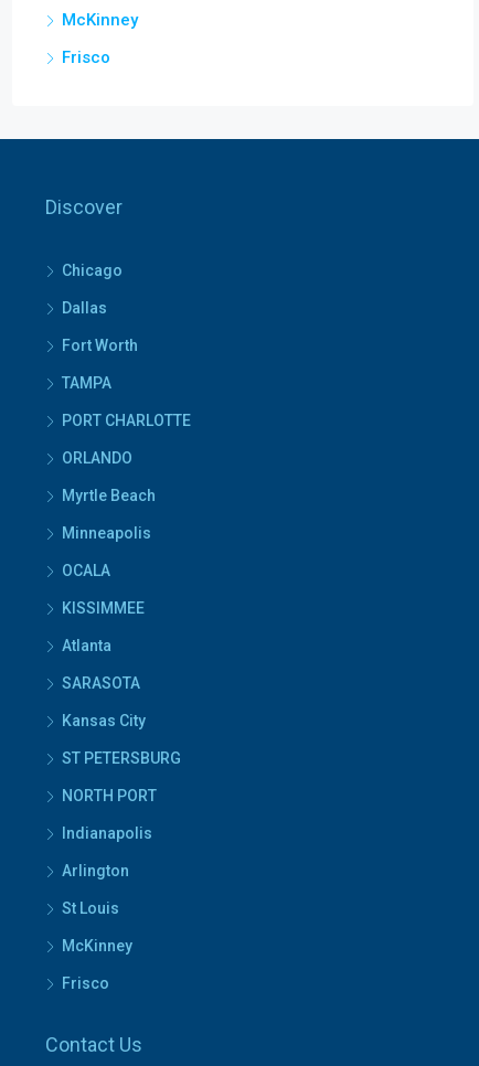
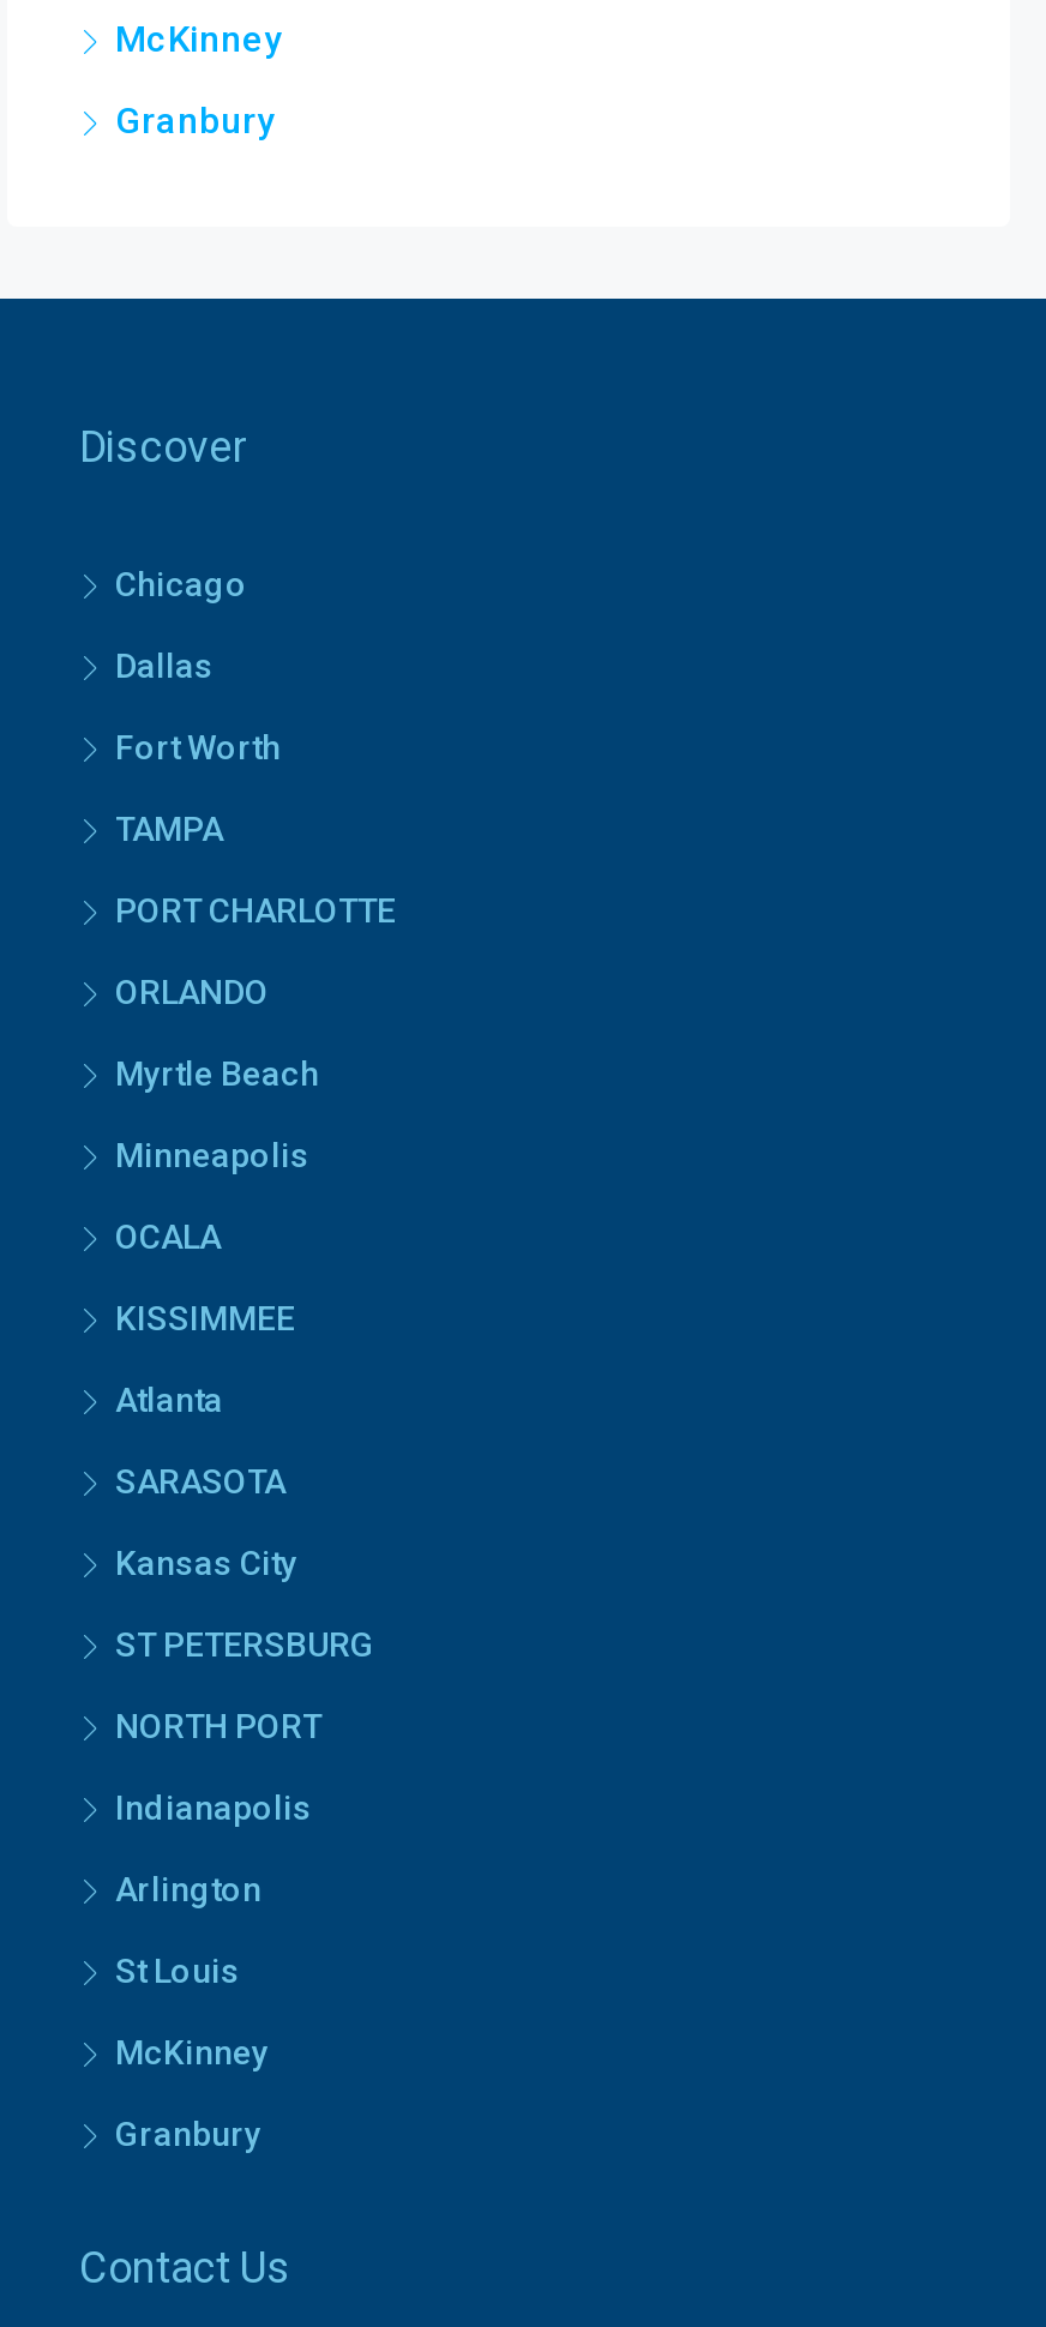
[62,48,110,68] Frisco -> [115,100,273,143] Granbury
[62,975,109,992] Frisco -> [115,2115,261,2154] Granbury

